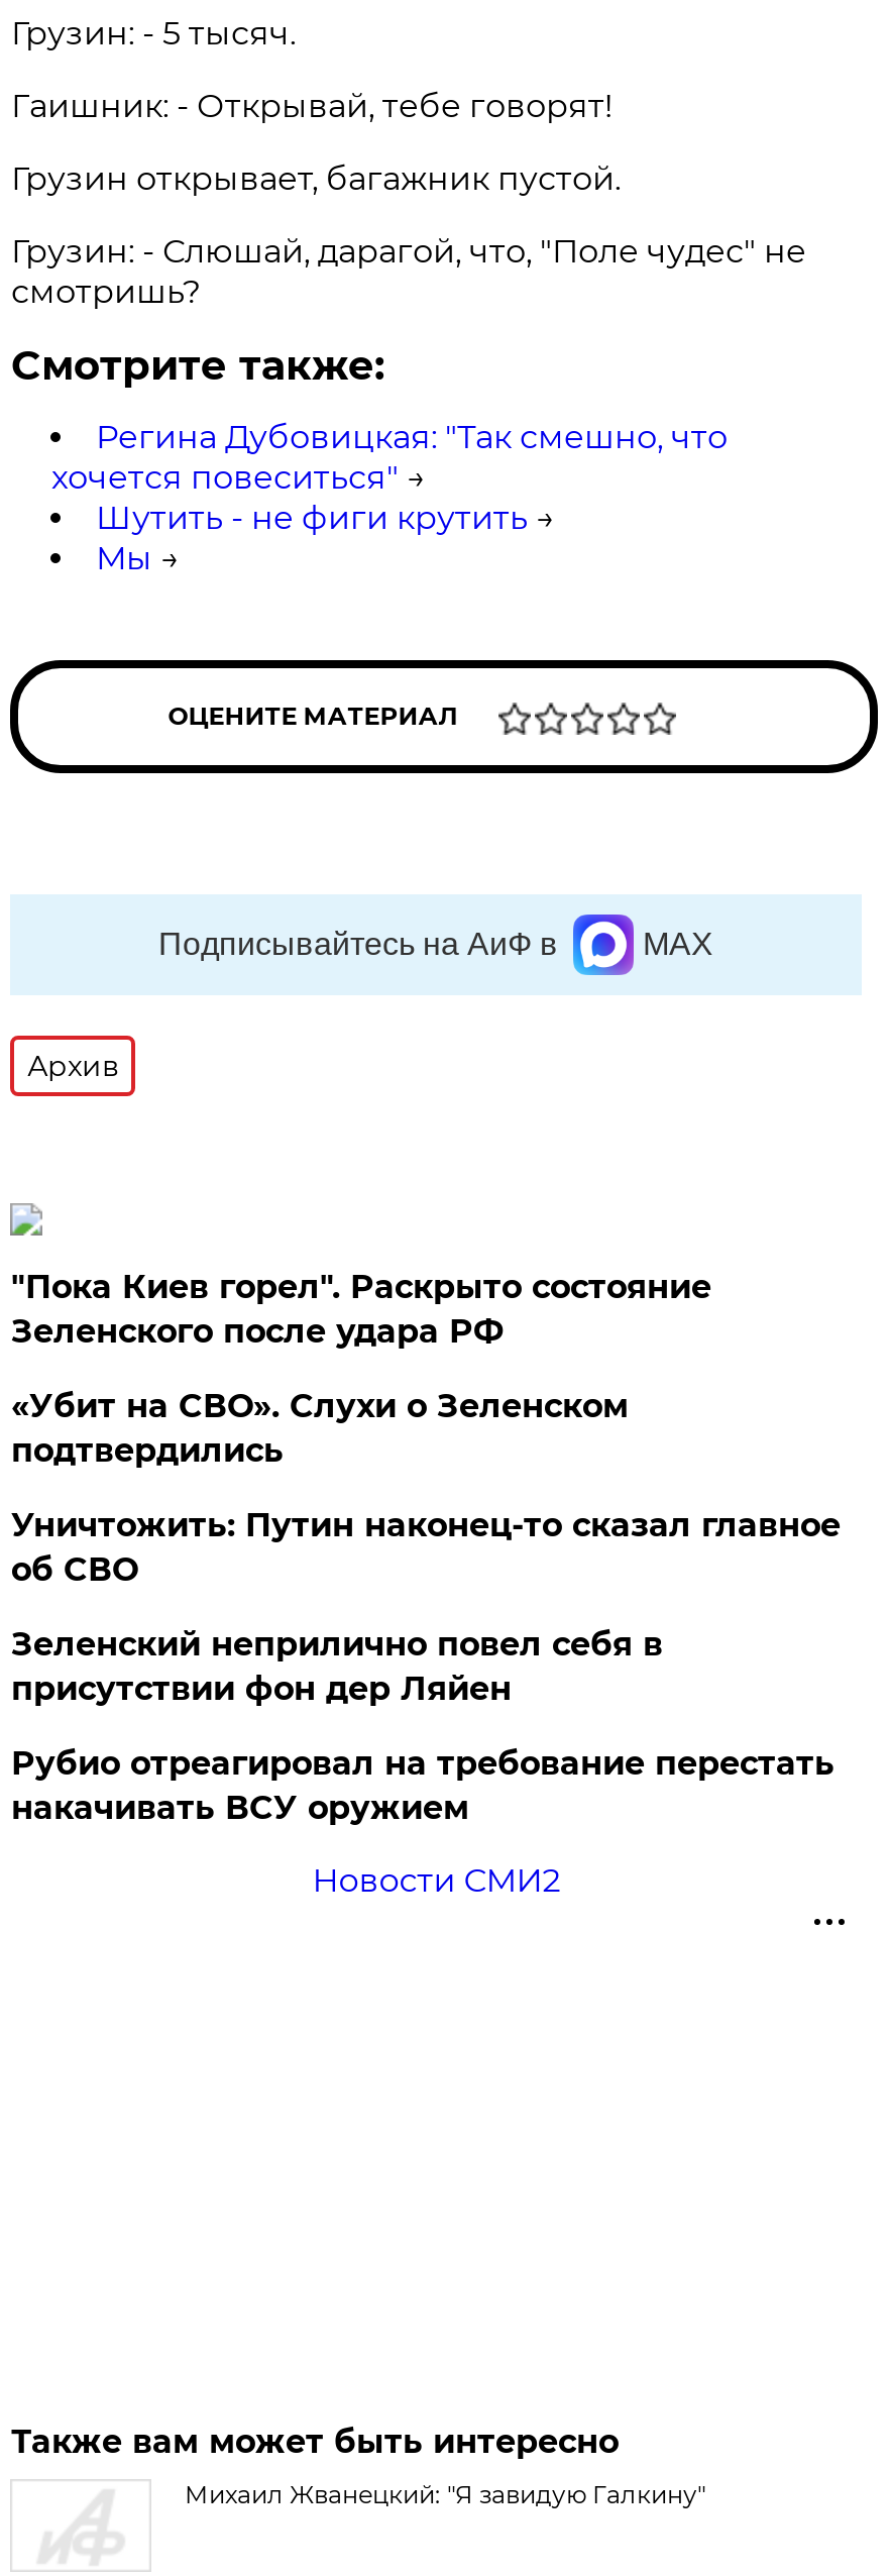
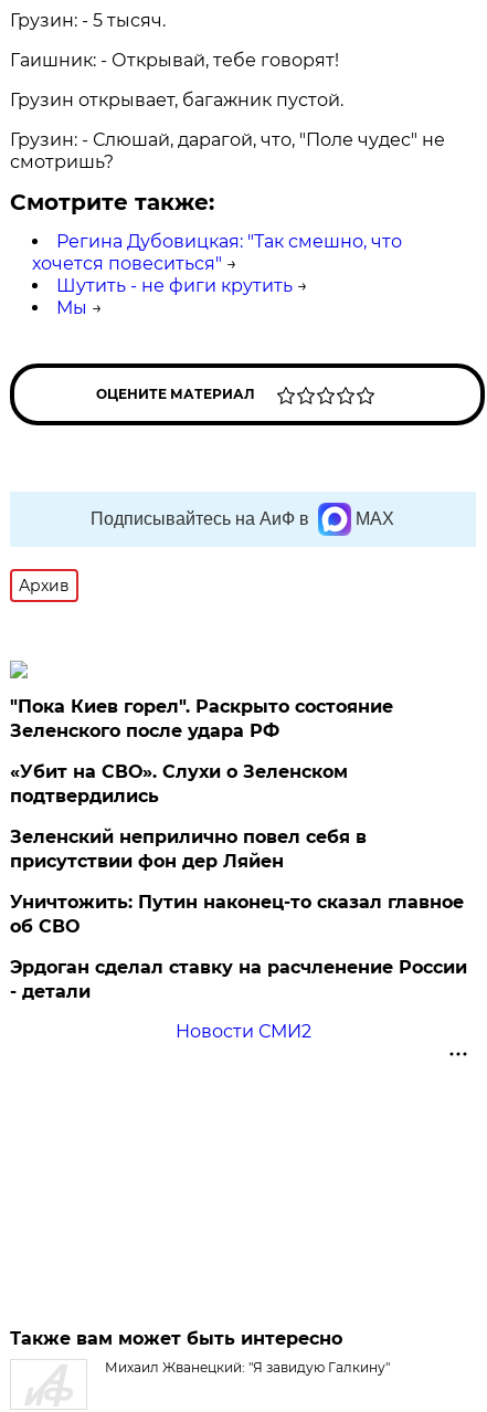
moved [11,1506,840,1589] -> [10,892,464,937]: Уничтожить: Путин наконец-то сказал главное | об СВО
moved [11,1625,663,1708] -> [10,826,367,872]: Зеленский неприлично повел cебя в | присутствии фон дер Ляйен
[11,1744,834,1827] Рубио отреагировал на требование перестать | накачивать ВСУ оружием -> [10,957,468,1002] Эрдоган сделал ставку на расчленение России | - детали

